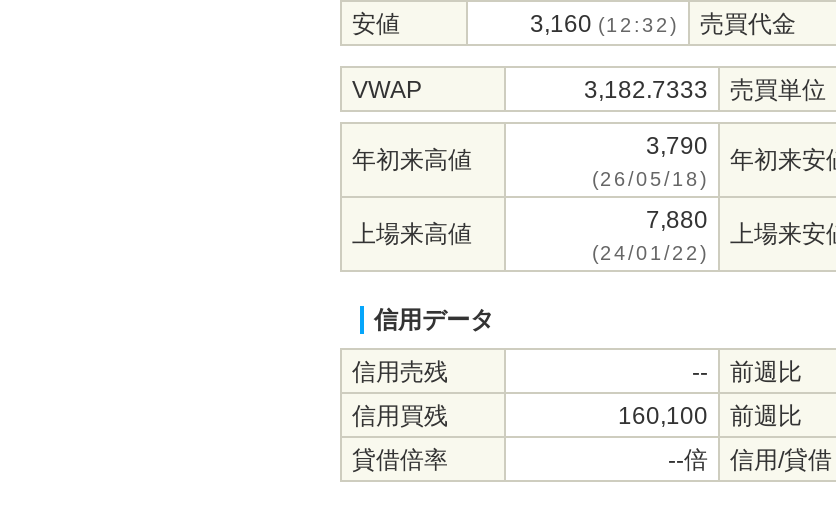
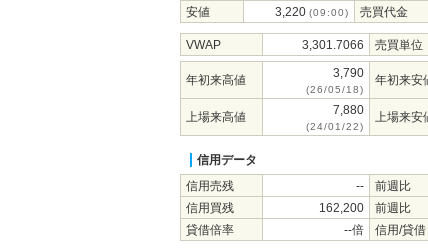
[530,10,796,38] 3,160 (12:32) 売買代金 -> [275,5,408,19] 3,220 (09:00) 売買代金
[584,76,826,104] 3,182.7333 売買単位 -> [302,38,423,52] 3,301.7066 売買単位
[618,402,802,430] 160,100 前週比 -> [319,201,411,215] 162,200 前週比

